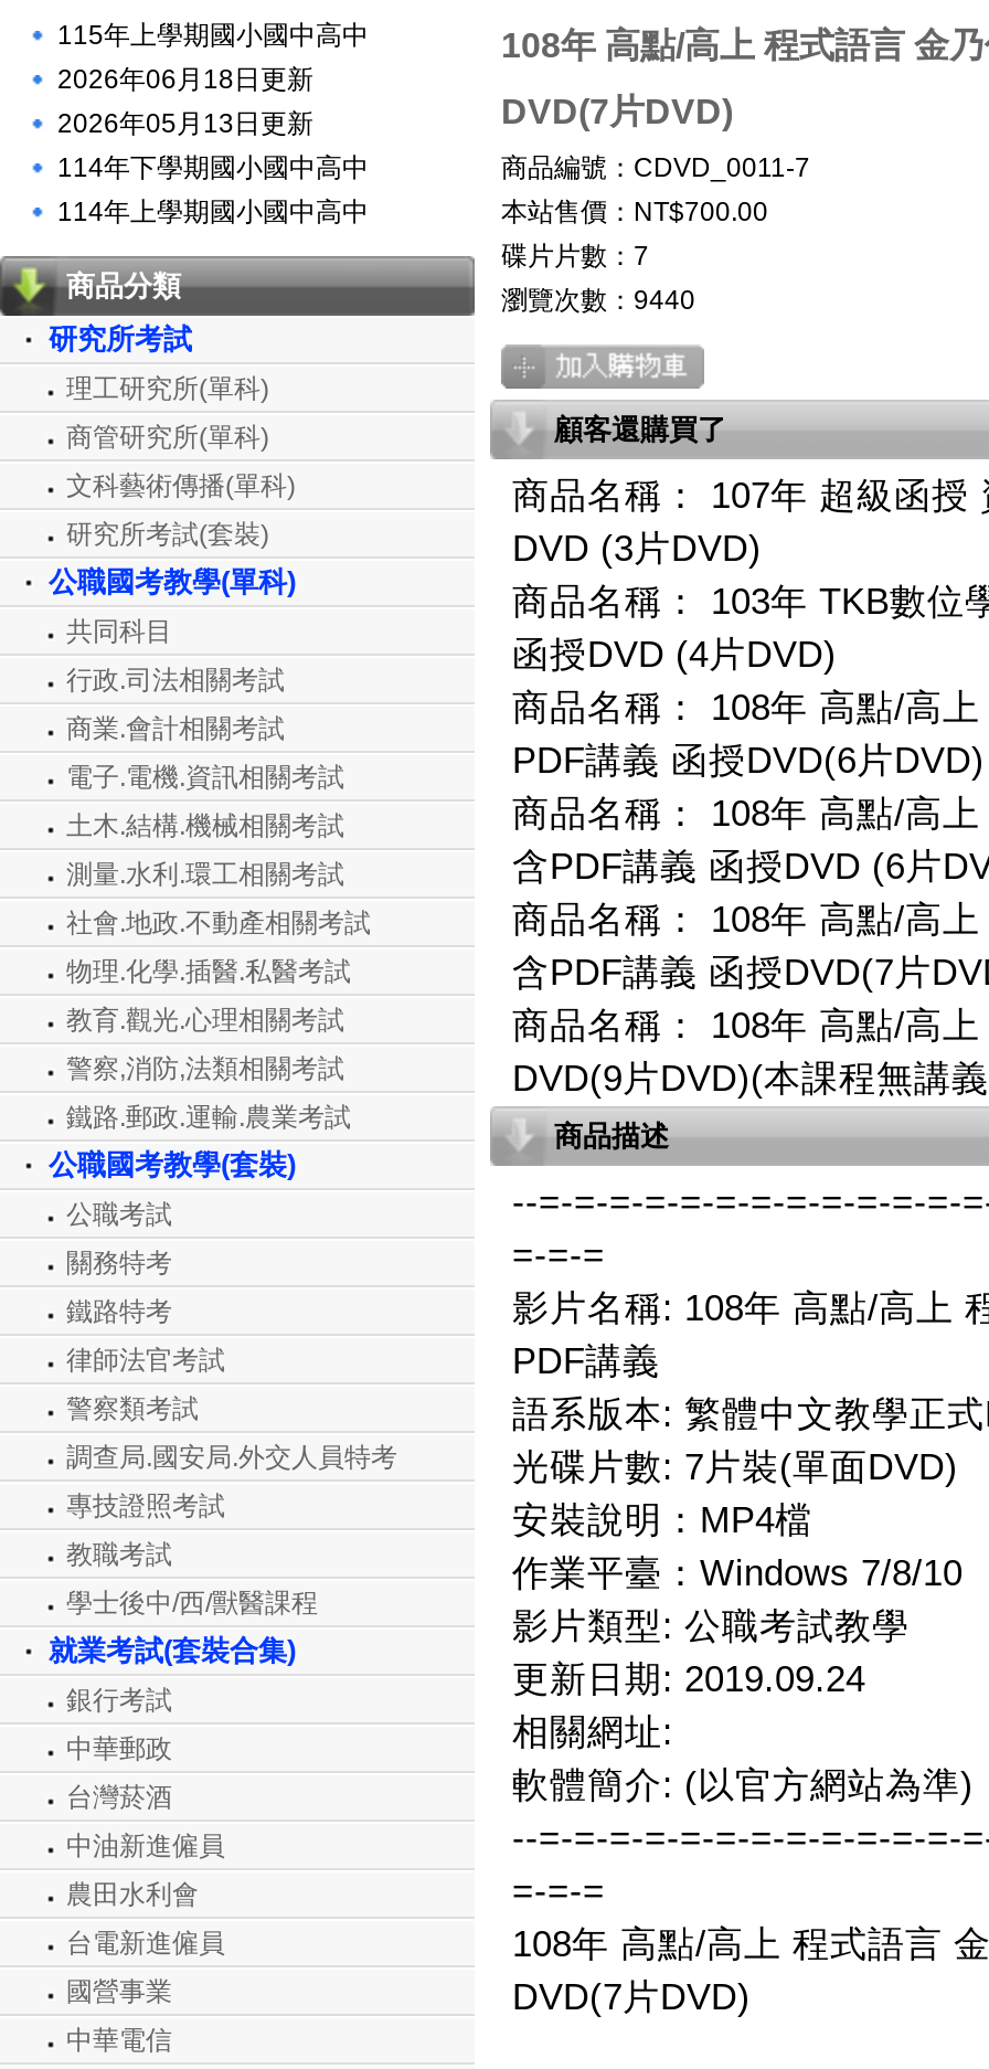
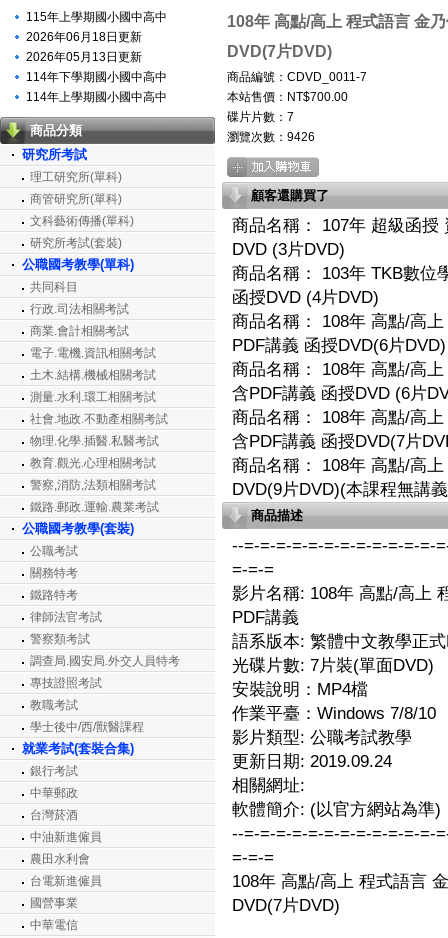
[501,285,695,316] 瀏覽次數：9440 -> [227,130,315,144] 瀏覽次數：9426

